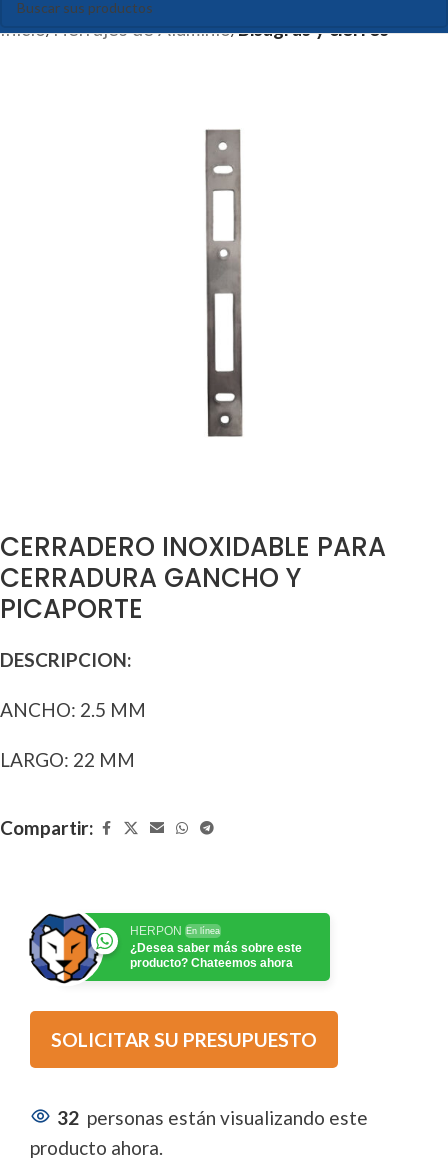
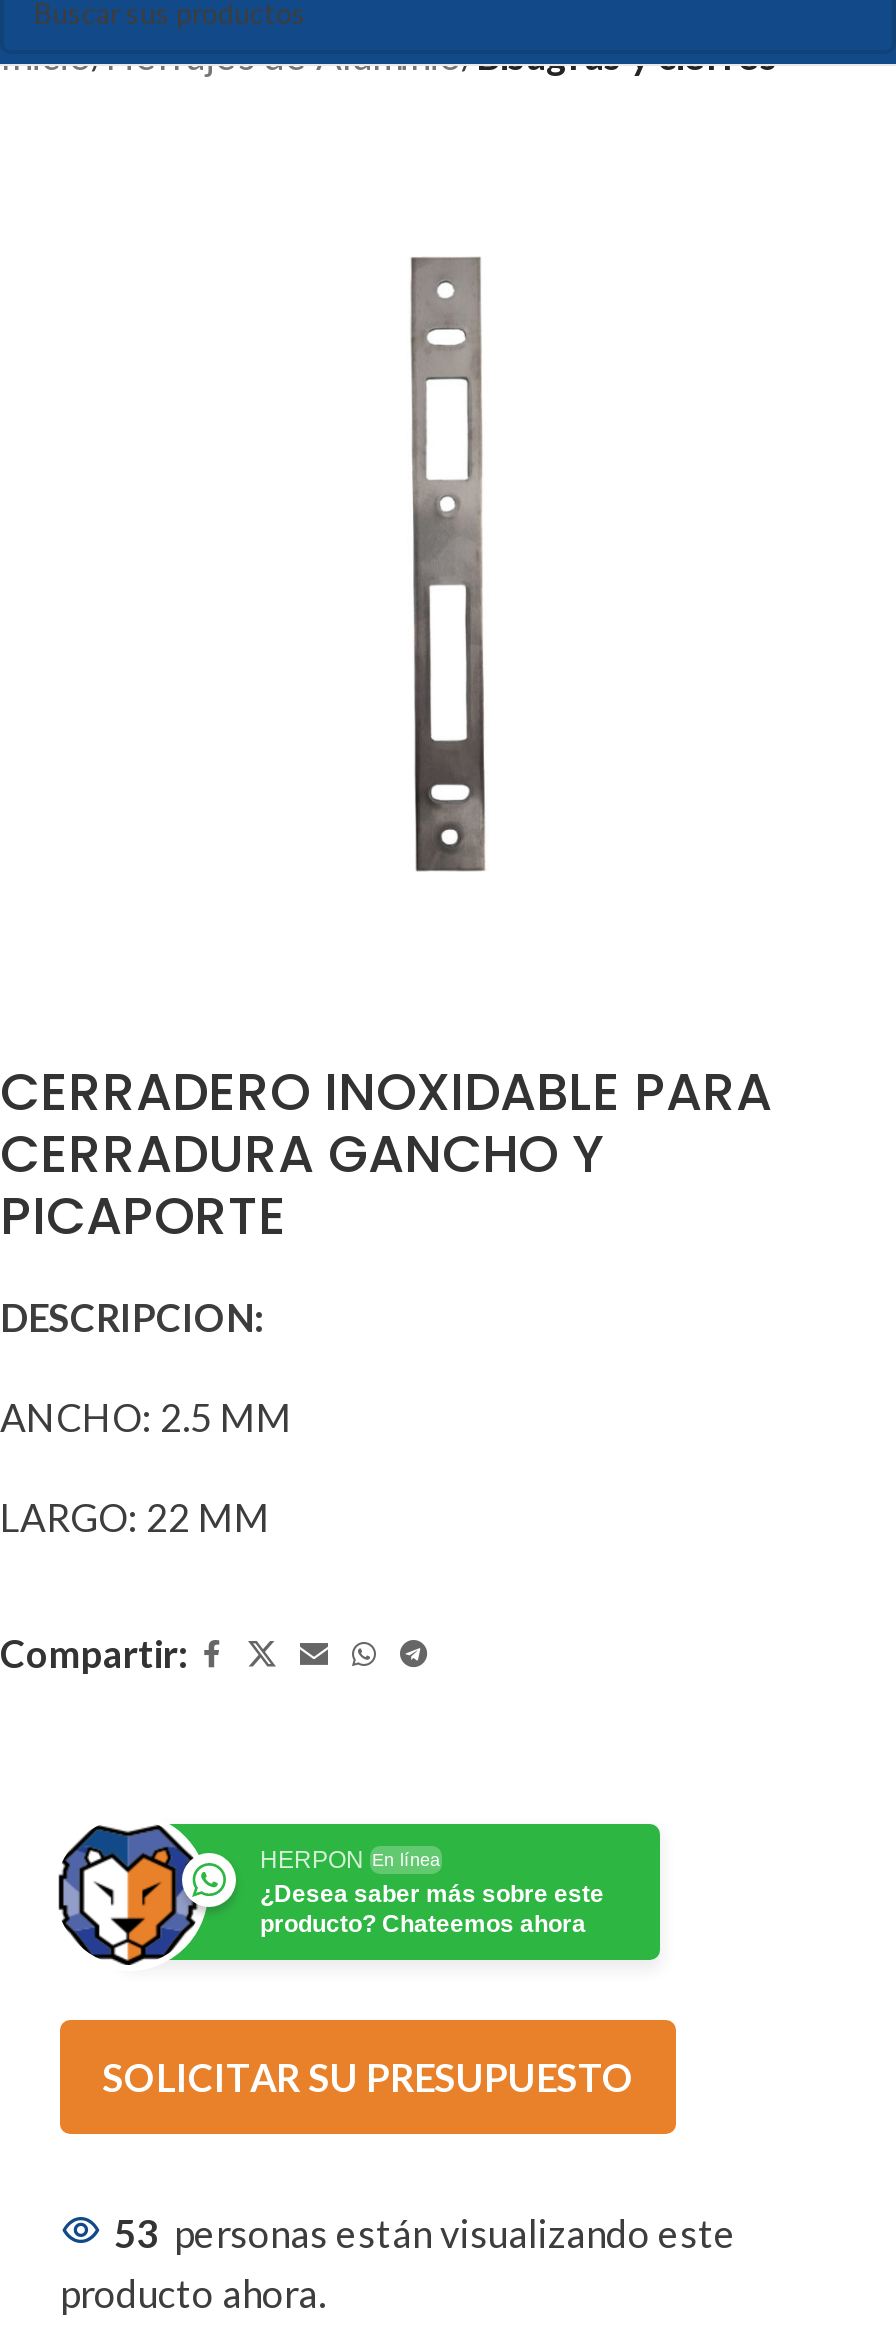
[57,1106,368,1129] 32 personas están visualizando este -> [114,2210,736,2256] 53 personas están visualizando este

